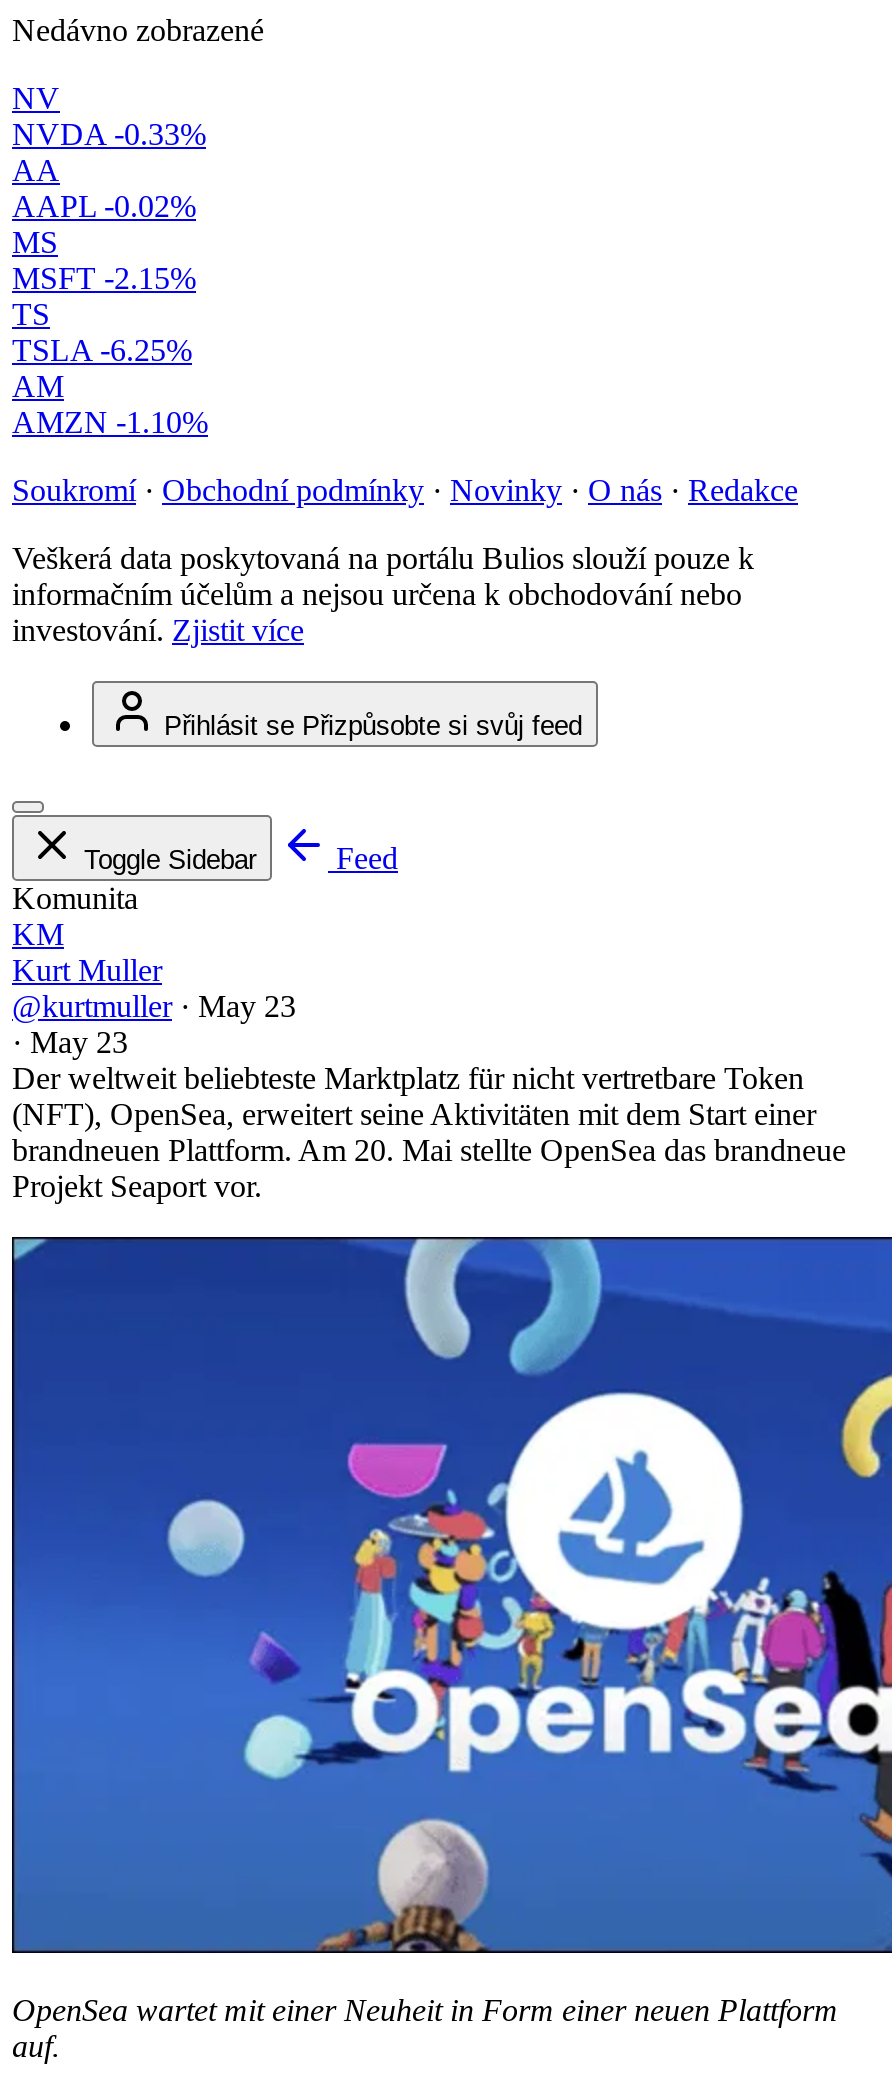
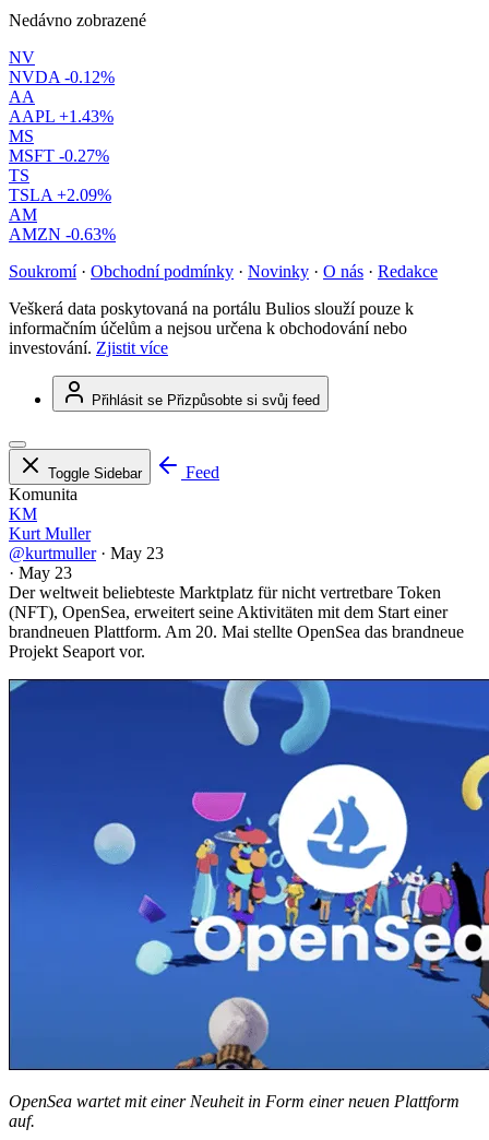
[12,117,206,151] NVDA -0.33% -> [9,68,115,86] NVDA -0.12%
[12,189,196,223] AAPL -0.02% -> [9,107,114,126] AAPL +1.43%
[12,261,196,295] MSFT -2.15% -> [9,146,109,165] MSFT -0.27%
[12,333,192,367] TSLA -6.25% -> [9,186,111,204] TSLA +2.09%
[12,405,208,439] AMZN -1.10% -> [9,225,116,244] AMZN -0.63%

